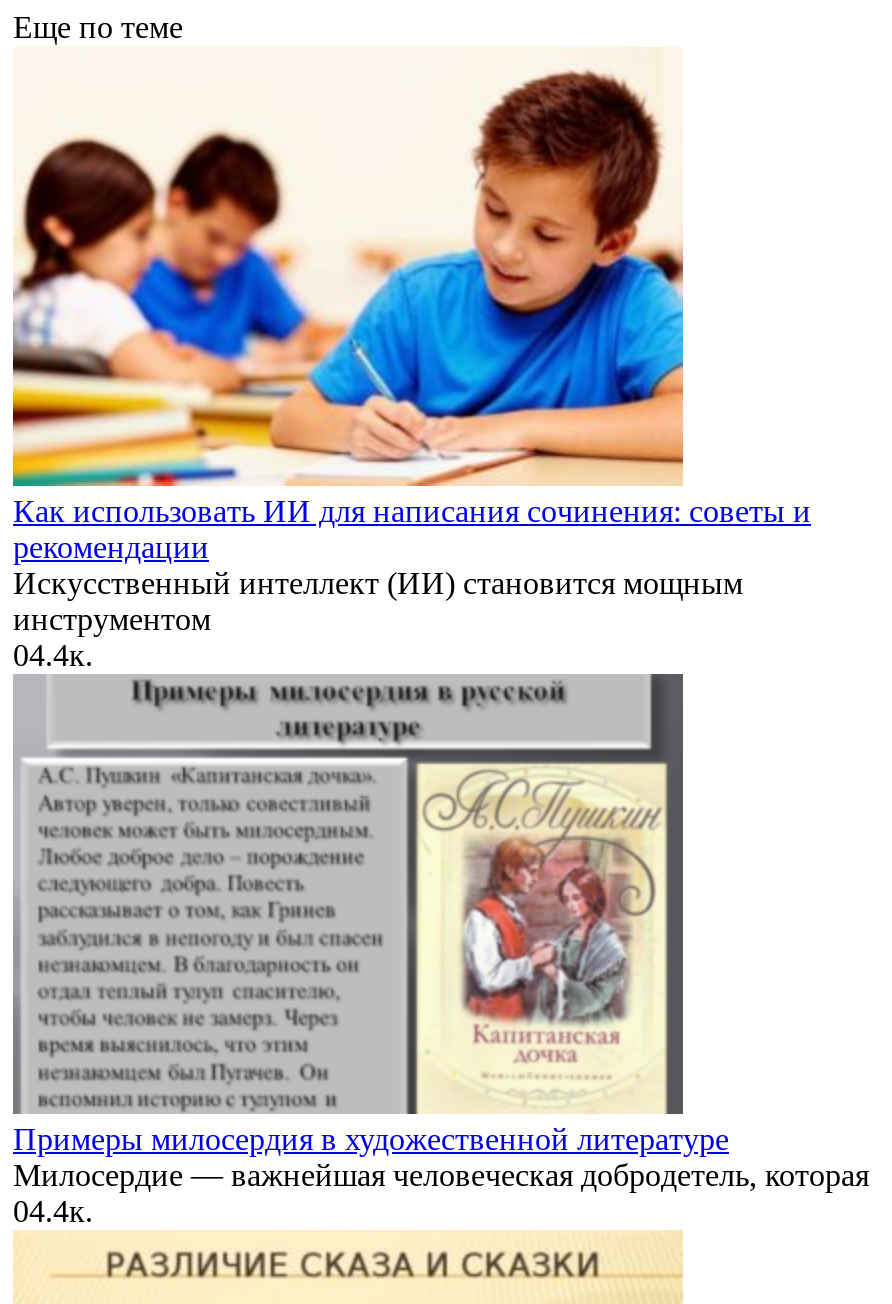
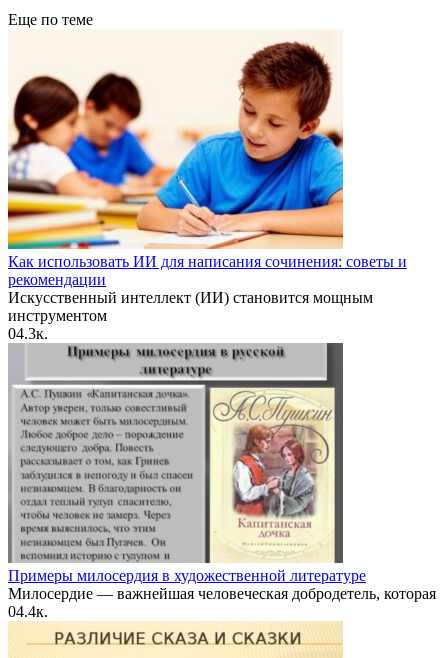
[13,639,93,673] 04.4к. -> [8,325,48,342] 04.3к.

